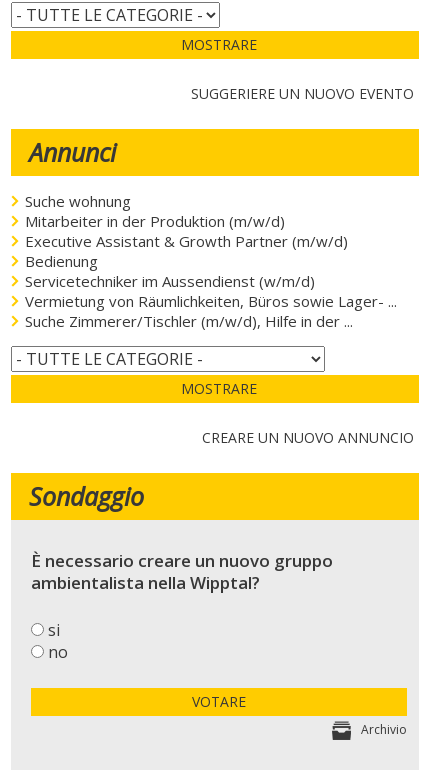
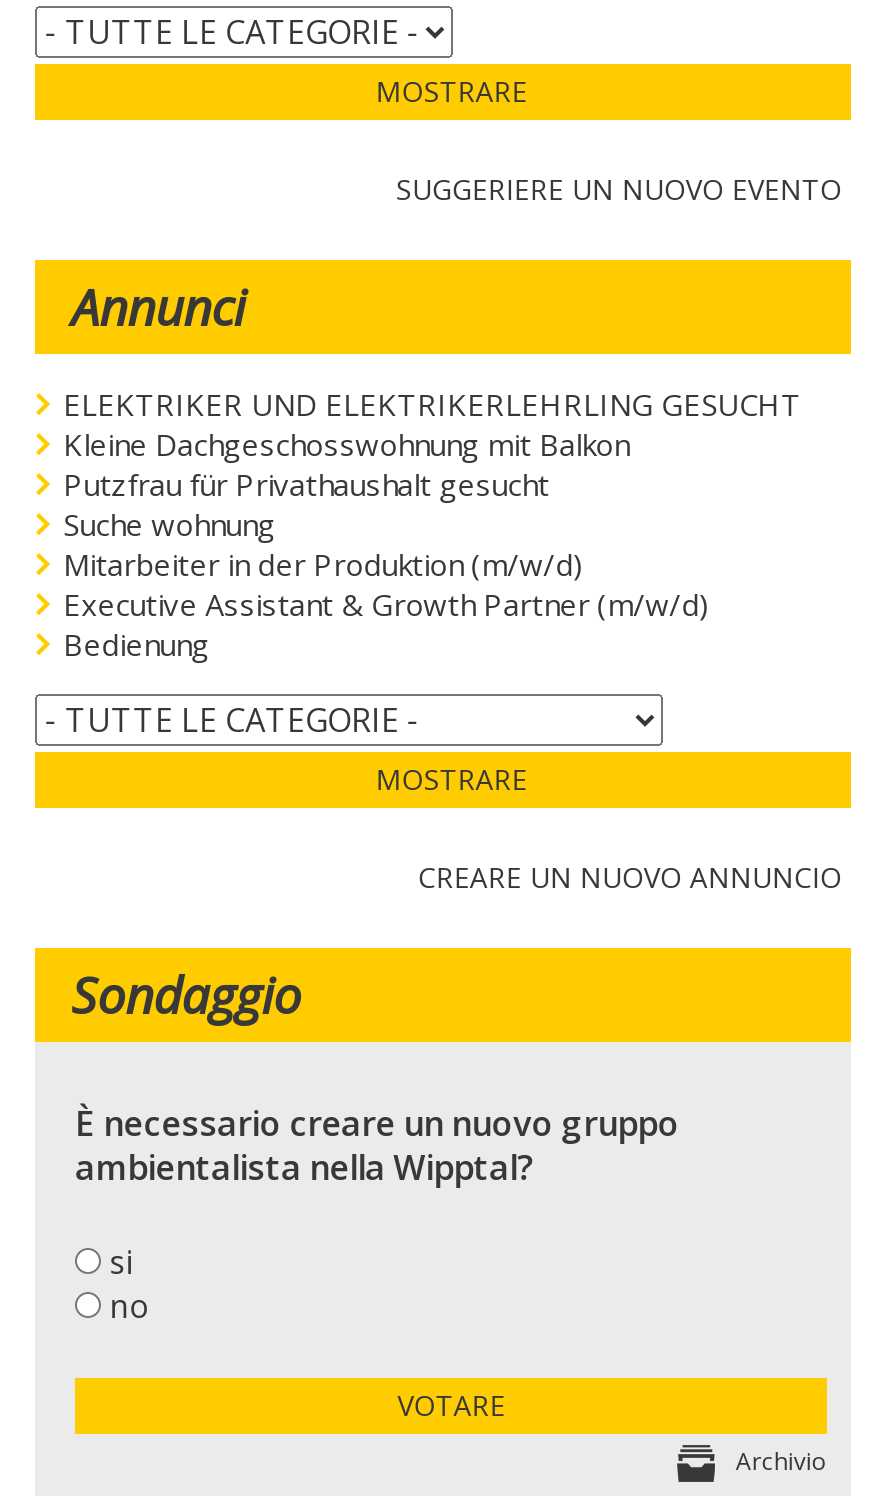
none -> [63,383,801,503] ELEKTRIKER UND ELEKTRIKERLEHRLING GESUCHT | Kleine Dachgeschosswohnung mit Balkon | Putzfrau für Privathaushalt gesucht
moved [25,191,348,271] -> [63,503,709,663]: Suche wohnung | Mitarbeiter in der Produktion (m/w/d) | Executive Assistant & Growth Partner (m/w/d) | Bedienung
[25,271,397,331] Servicetechniker im Aussendienst (w/m/d) | Vermietung von Räumlichkeiten, Büros sowie Lager- ... | Suche Zimmerer/Tischler (m/w/d), Hilfe in der ... -> none

